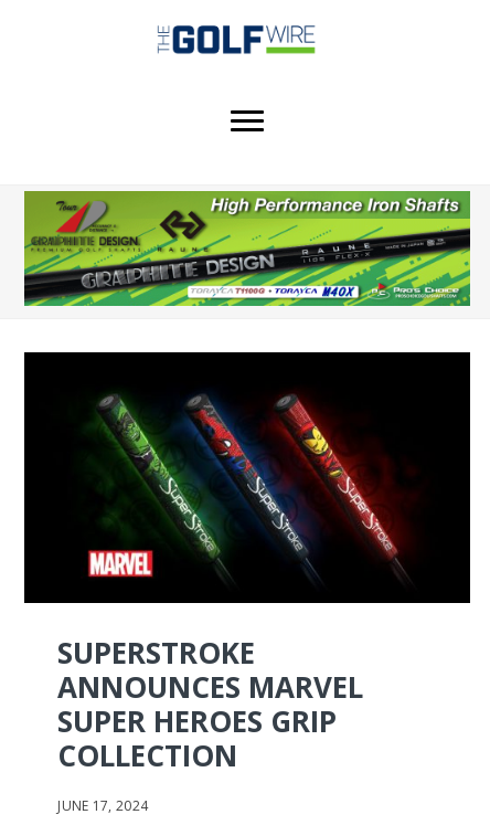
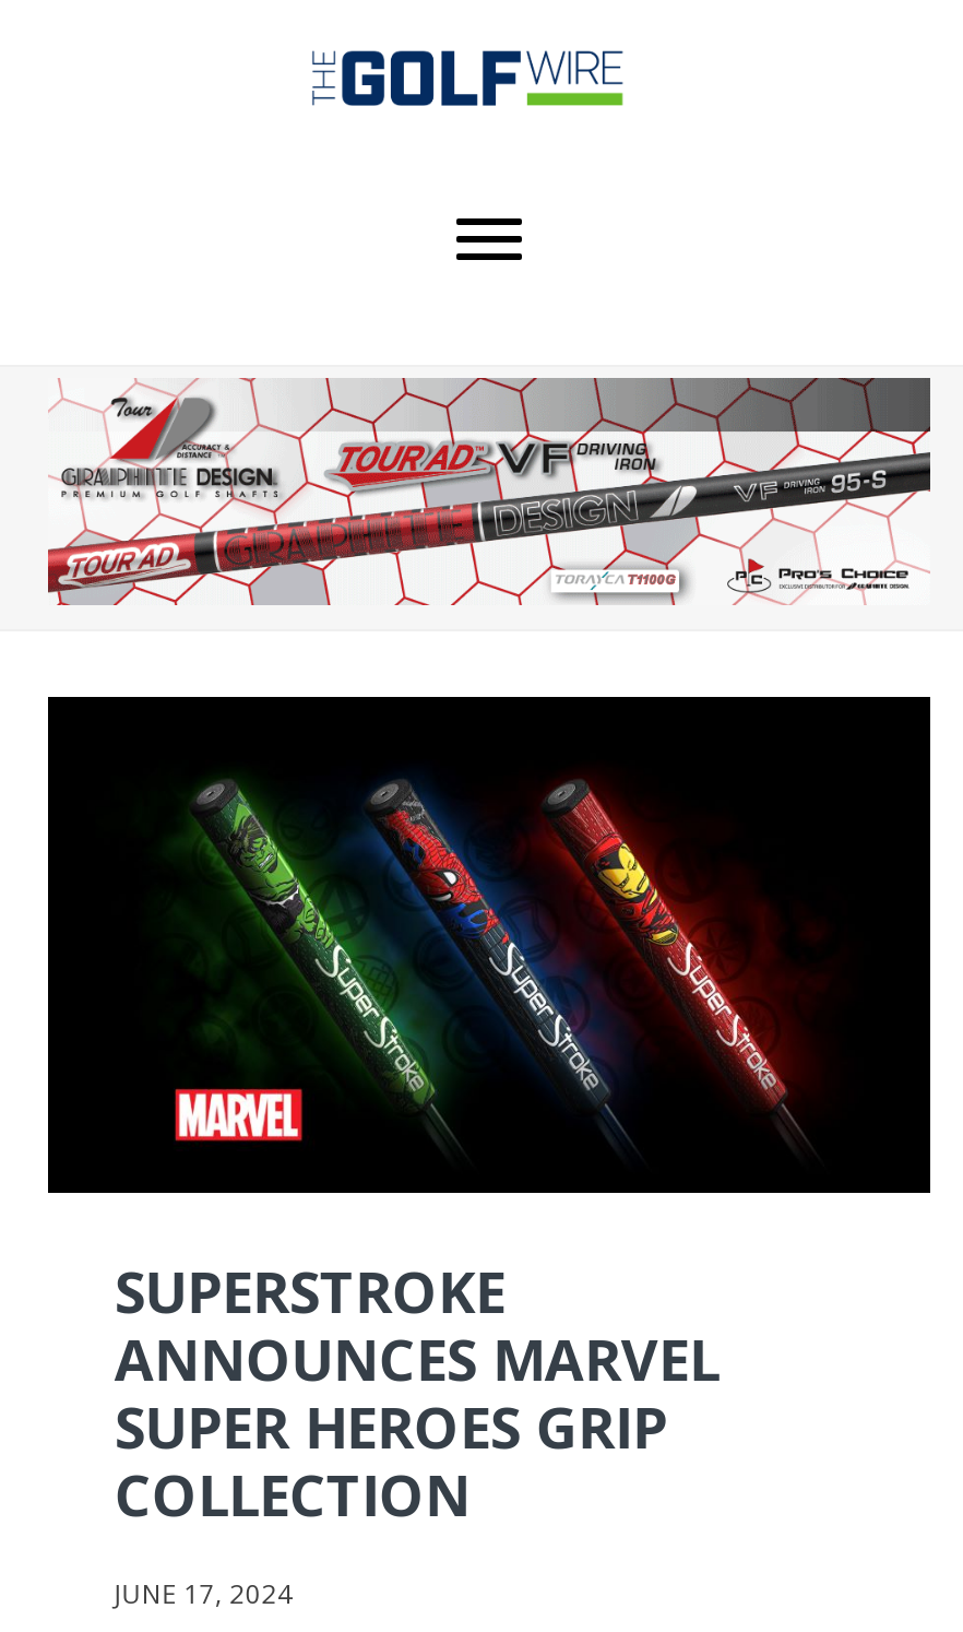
[23,190,471,307] [image] -> [46,376,930,607] [image]

